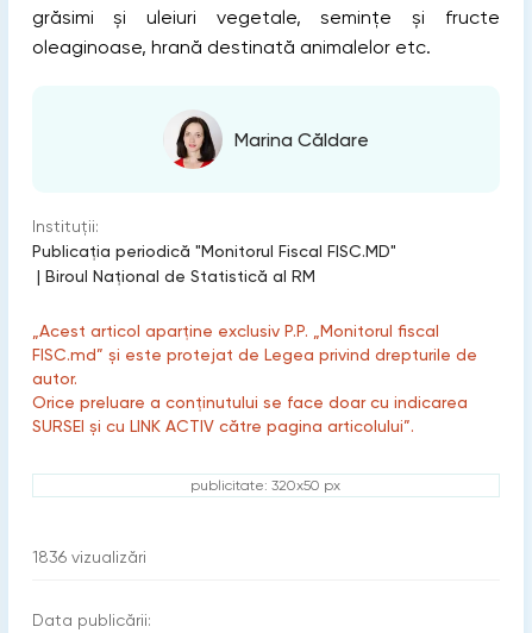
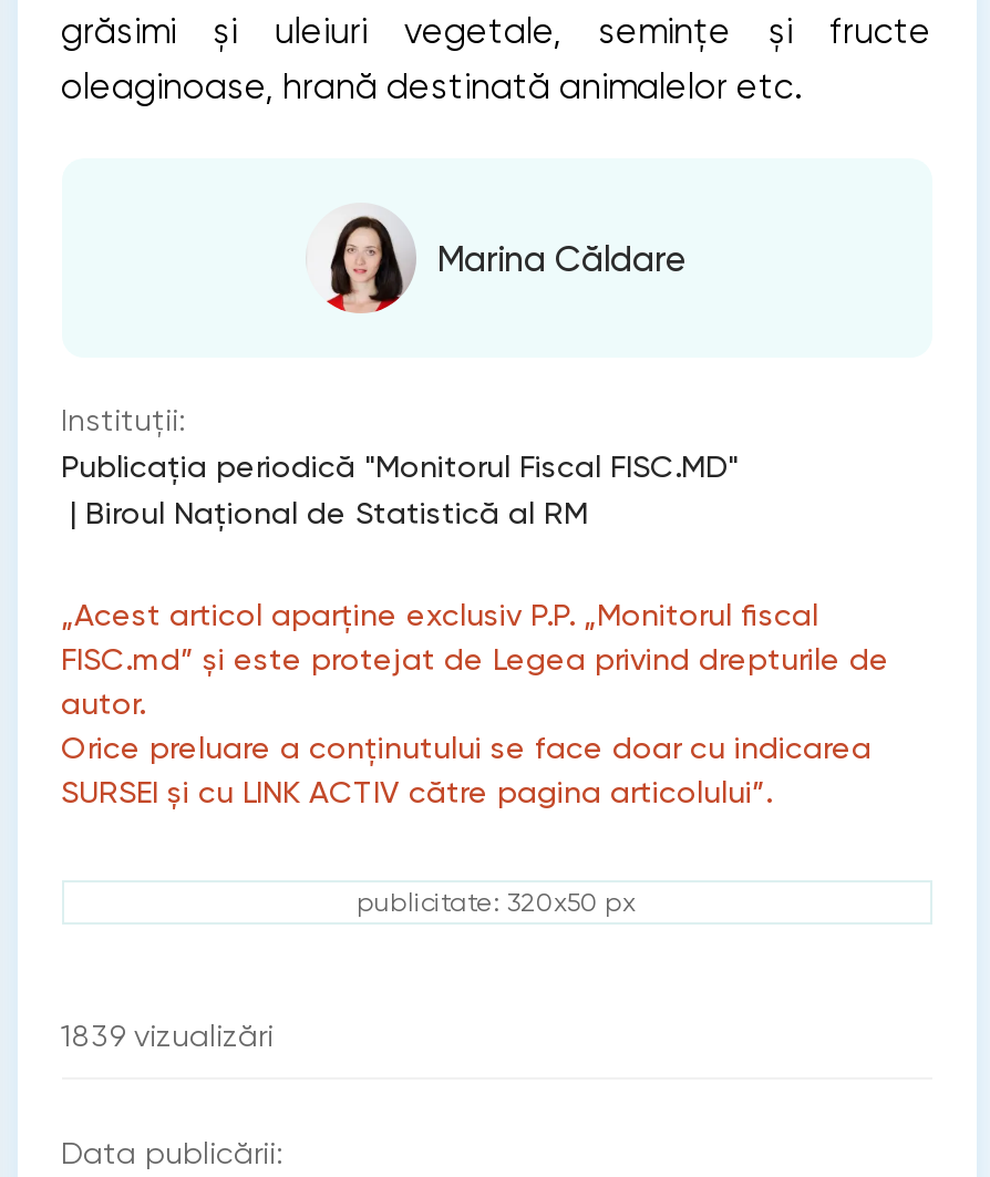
[32,547,146,566] 1836 vizualizări -> [61,1018,274,1053] 1839 vizualizări

